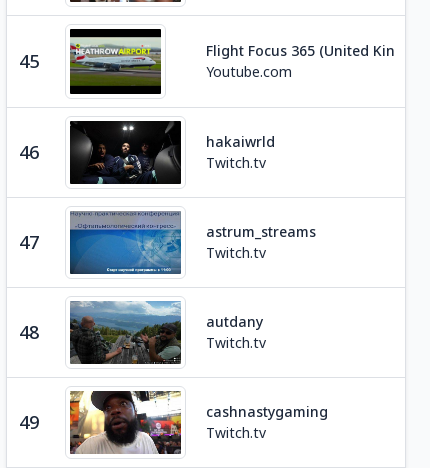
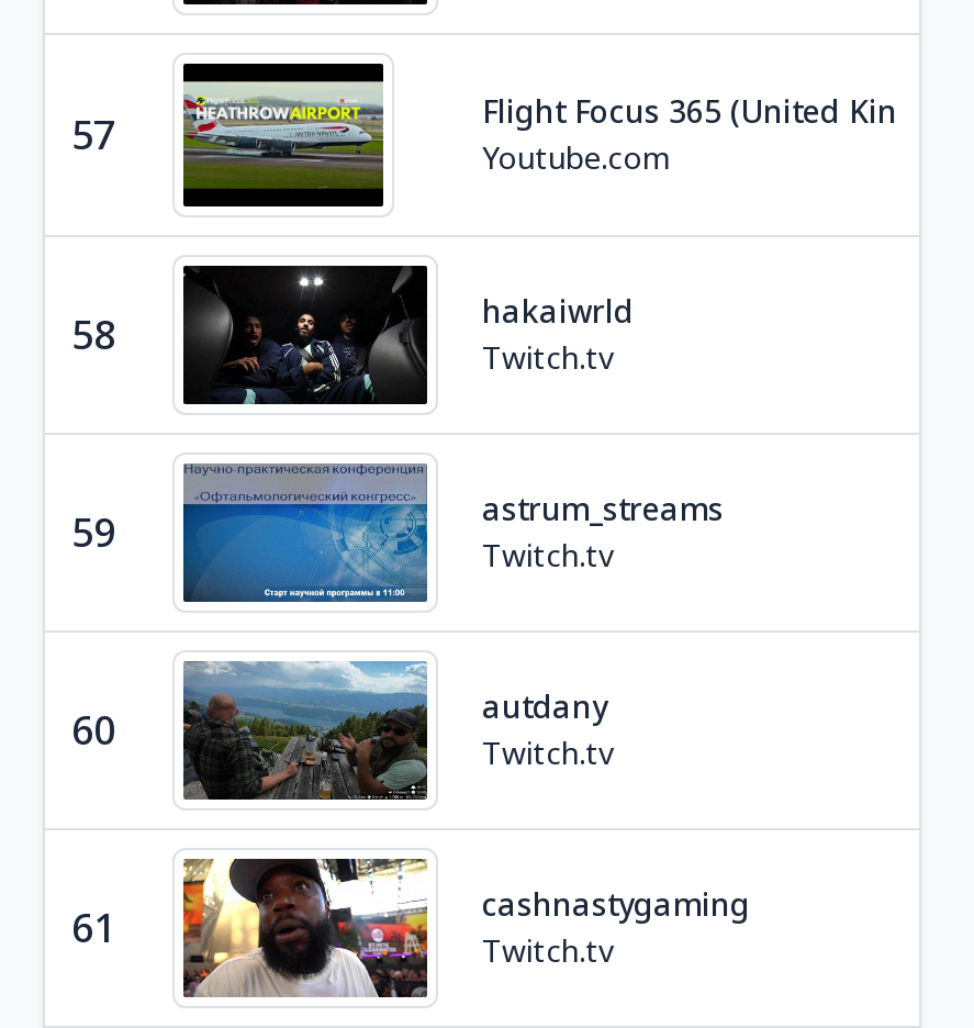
[19,49,39,73] 45 -> [71,108,115,161] 57
[19,140,39,164] 46 -> [71,308,115,361] 58
[19,230,39,254] 47 -> [71,506,115,558] 59
[19,320,39,344] 48 -> [71,703,115,756] 60
[19,410,39,434] 49 -> [71,901,115,954] 61

